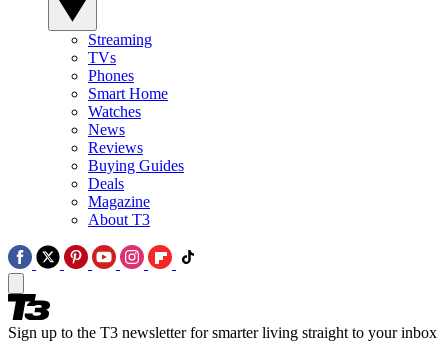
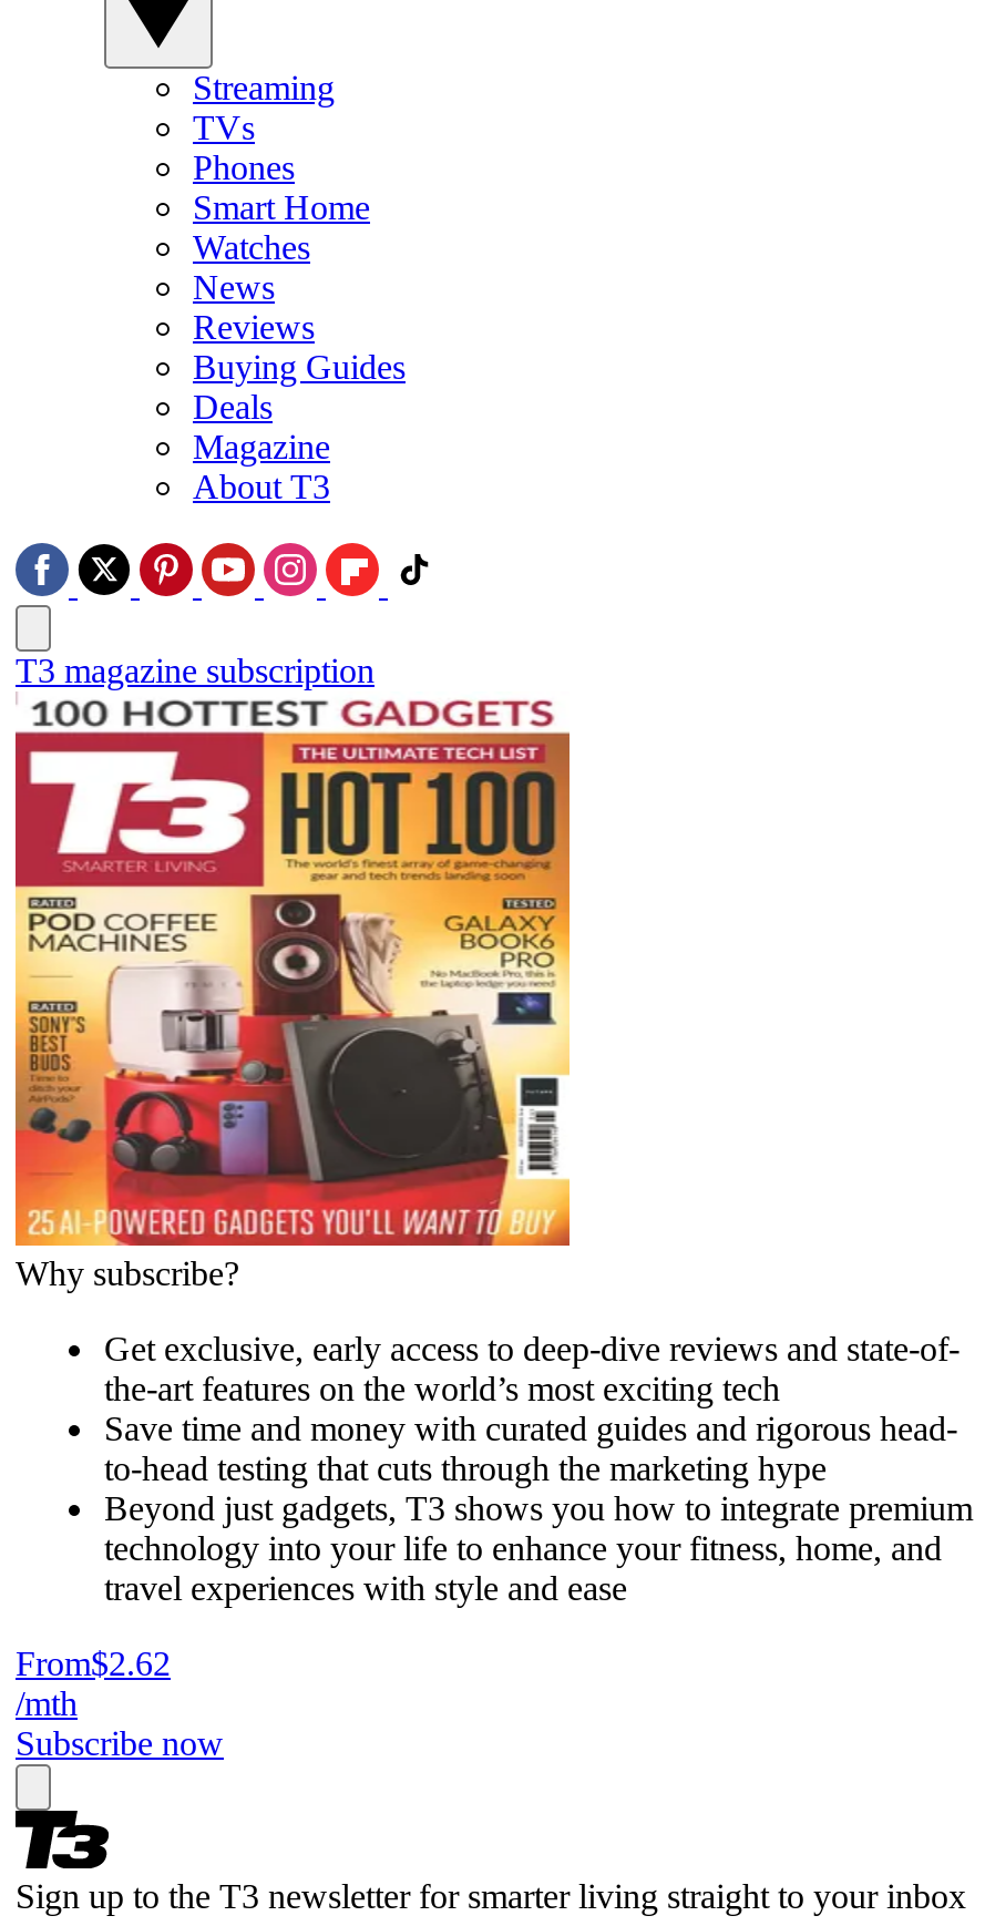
none -> [13,698,973,1761] [image] | Why subscribe? | Get exclusive, early access to deep-dive reviews and state-of- | the-art features on the world’s most exciting tech | Save time and money with curated guides and rigorous head- | to-head testing that cuts through the marketing hype | Beyond just gadgets, T3 shows you how to integrate premium | technology into your life to enhance your fitness, home, and | travel experiences with style and ease | From$2.62 | /mth | Subscribe now
none -> [16,650,374,688] T3 magazine subscription

